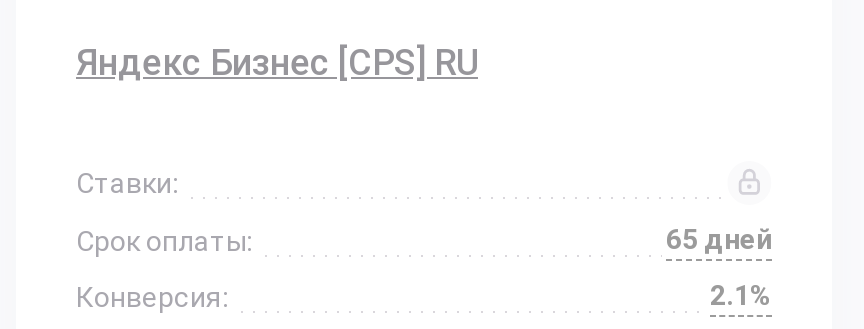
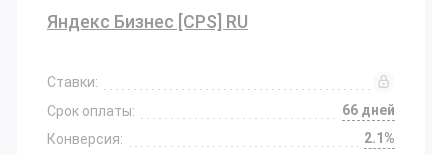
[666,223,772,255] 65 дней -> [342,102,395,118] 66 дней

